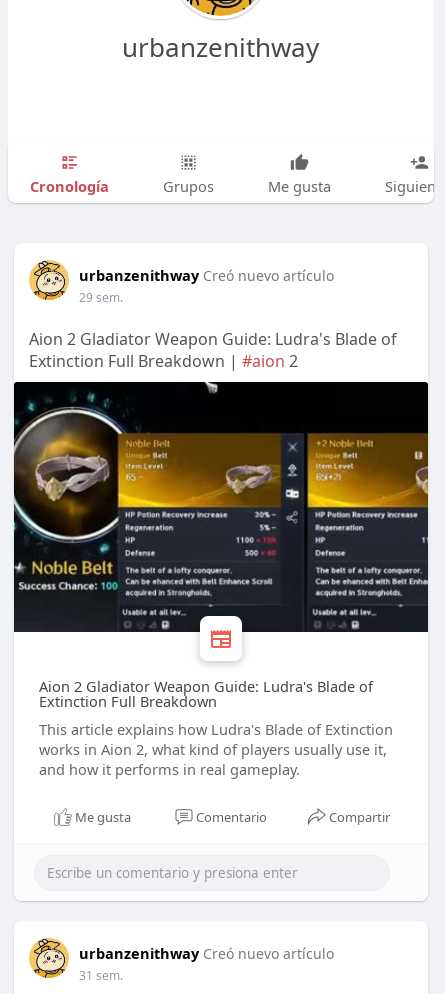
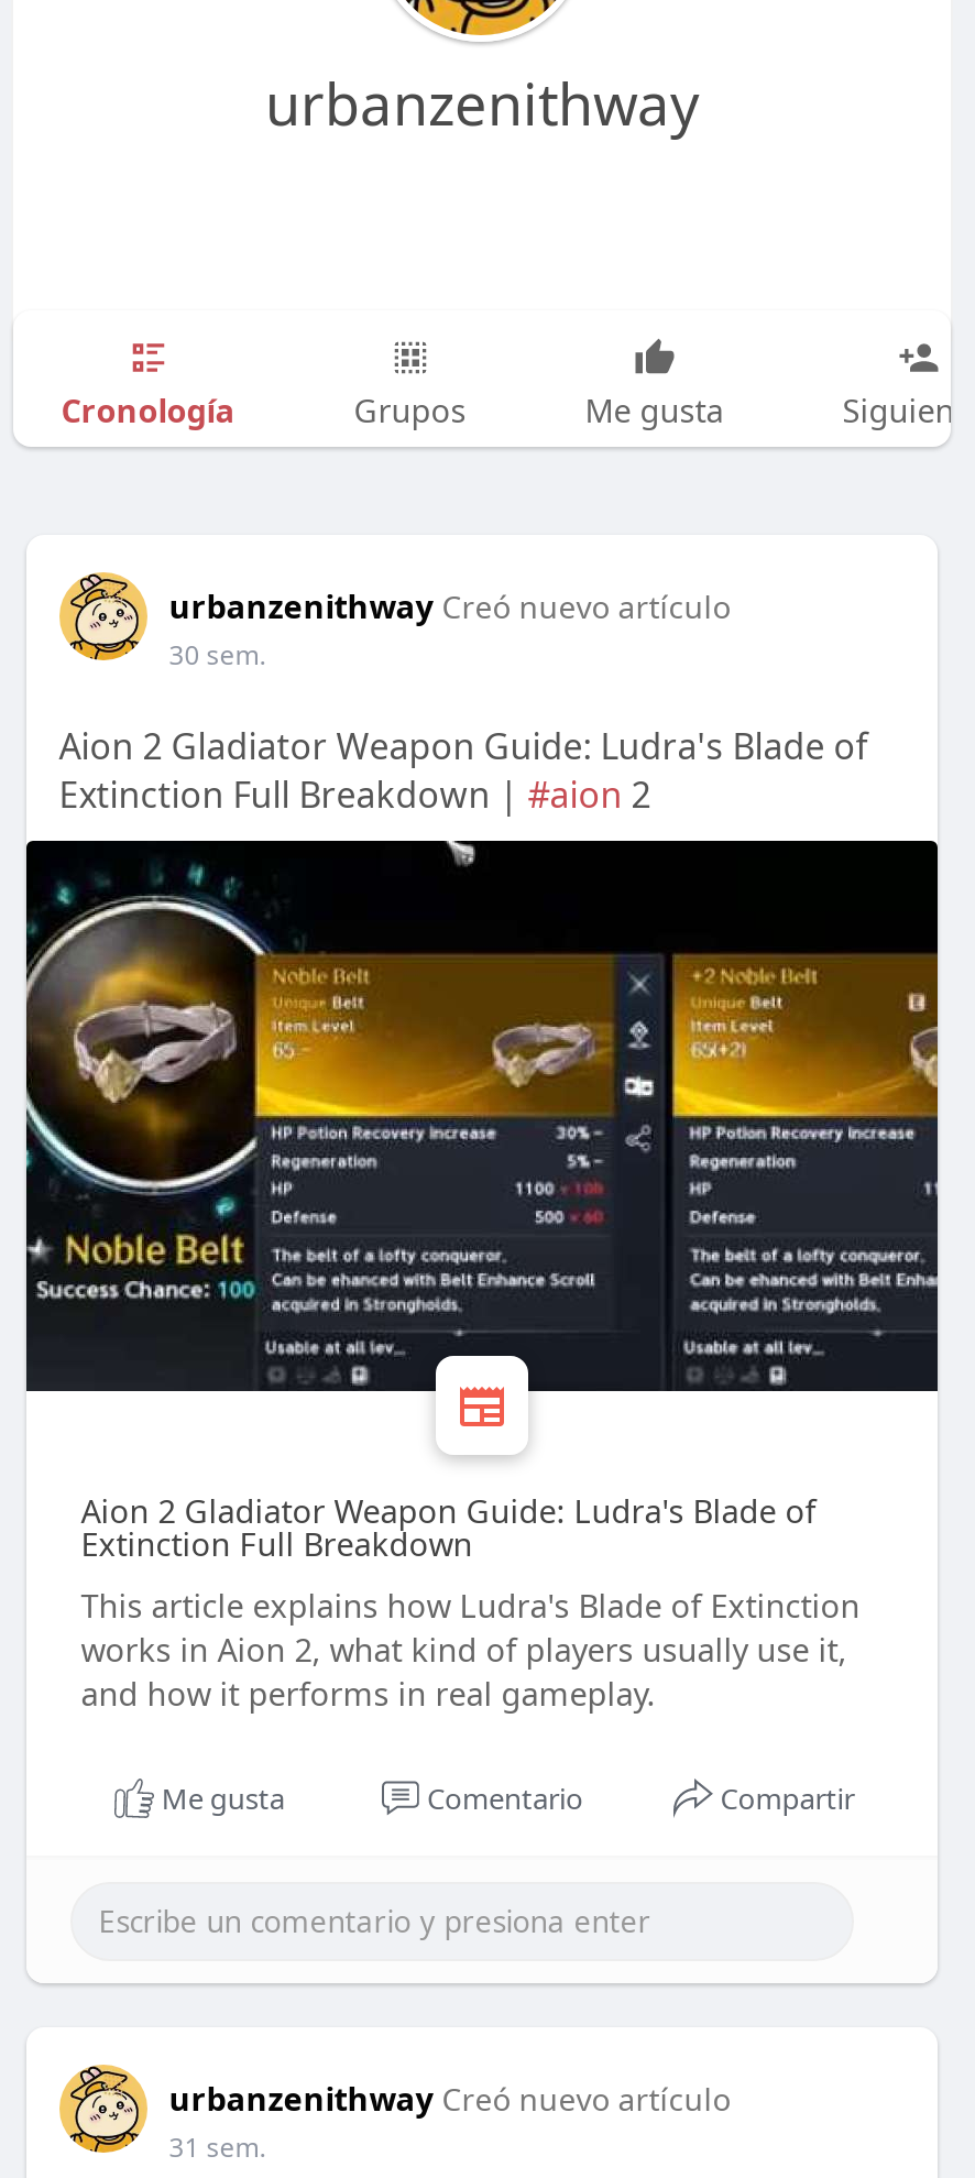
[79,289,123,306] 29 sem. -> [169,637,266,674] 30 sem.

